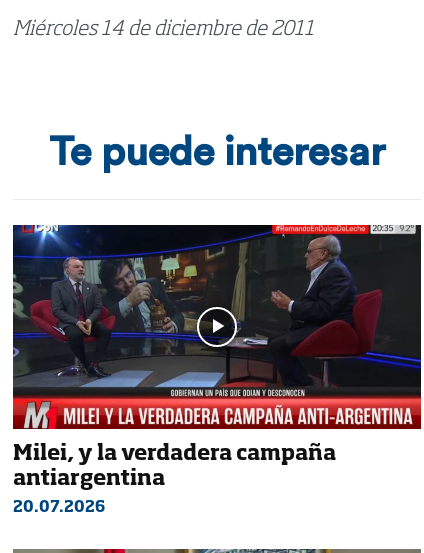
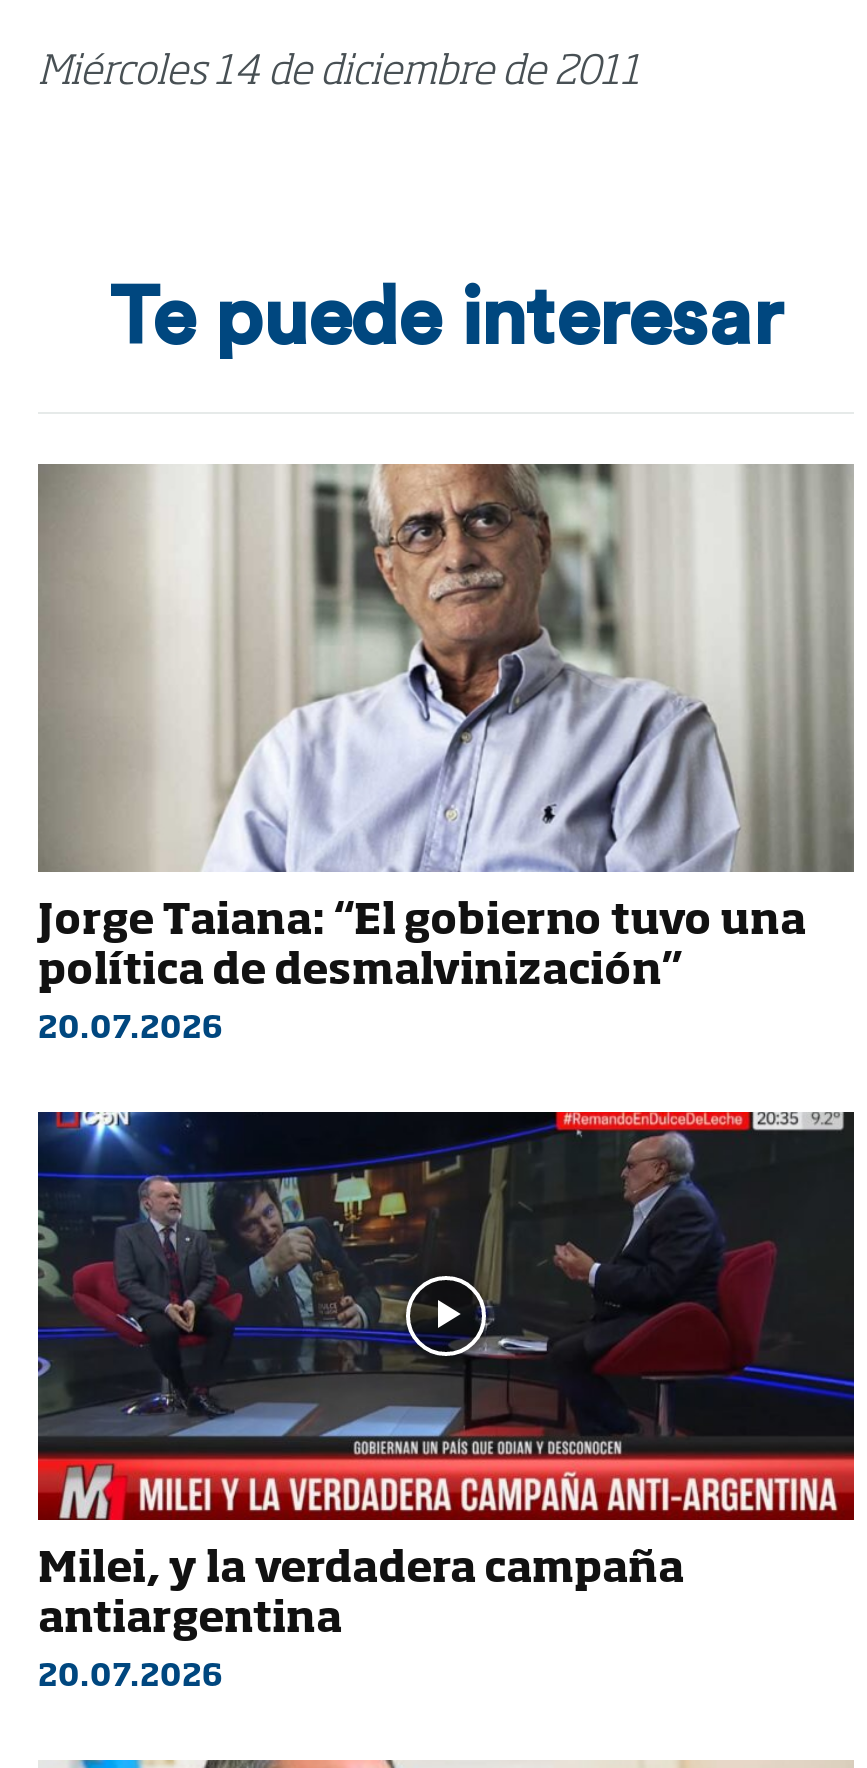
none -> [36,462,856,1045] [image] | Jorge Taiana: “El gobierno tuvo una | política de desmalvinización” | 20.07.2026

